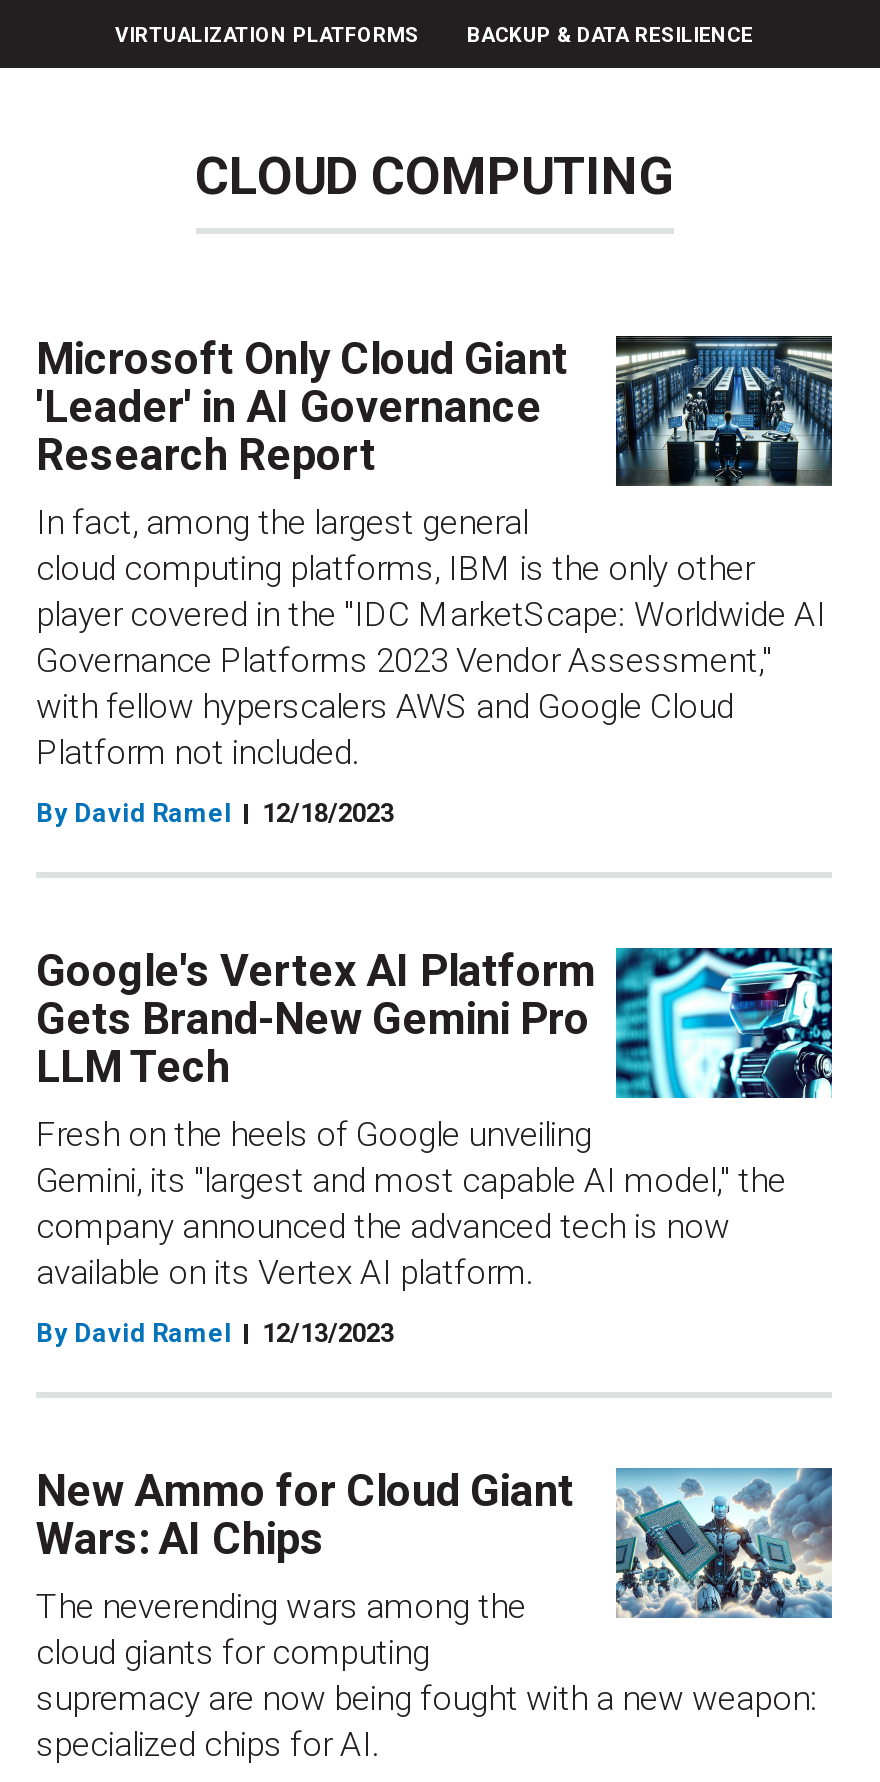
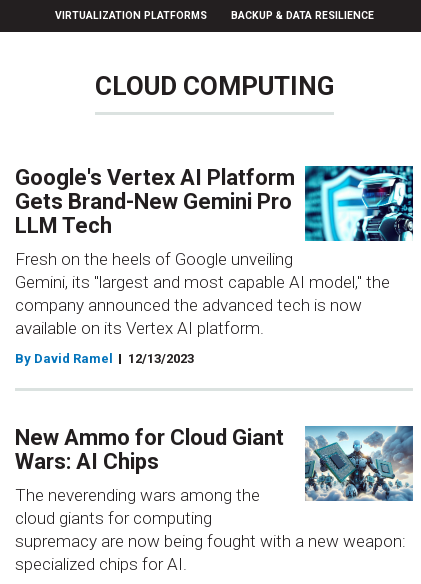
[36,334,834,828] [image] | Microsoft Only Cloud Giant | 'Leader' in AI Governance | Research Report | In fact, among the largest general | cloud computing platforms, IBM is the only other | player covered in the "IDC MarketScape: Worldwide AI | Governance Platforms 2023 Vendor Assessment," | with fellow hyperscalers AWS and Google Cloud | Platform not included. | By David Ramel | 12/18/2023 -> none

